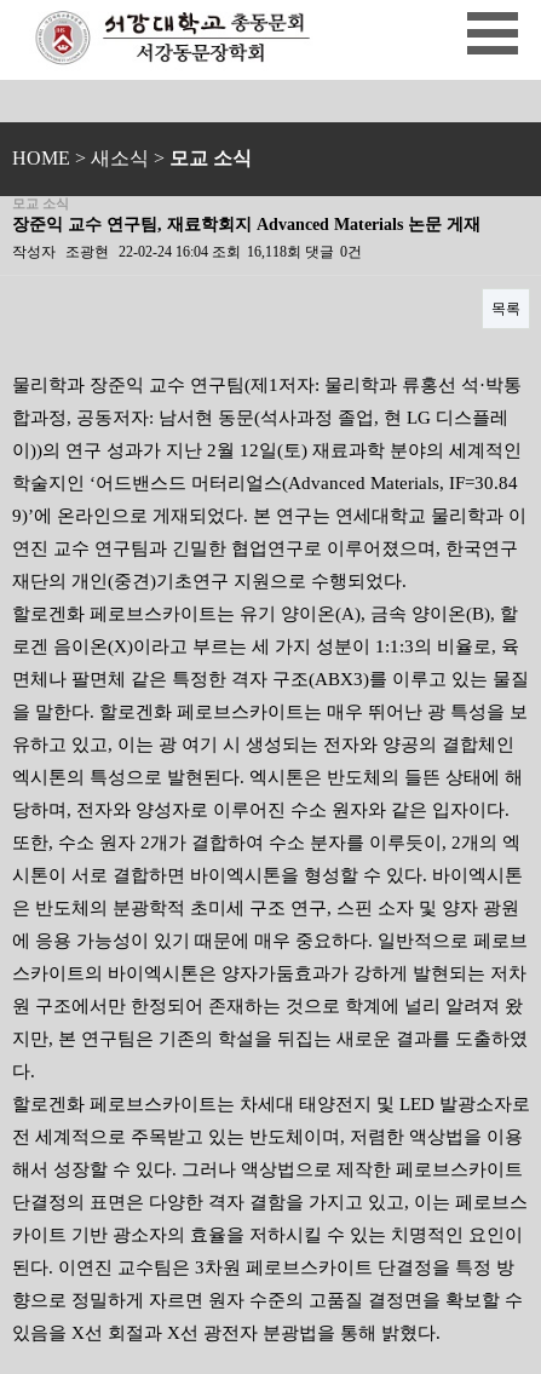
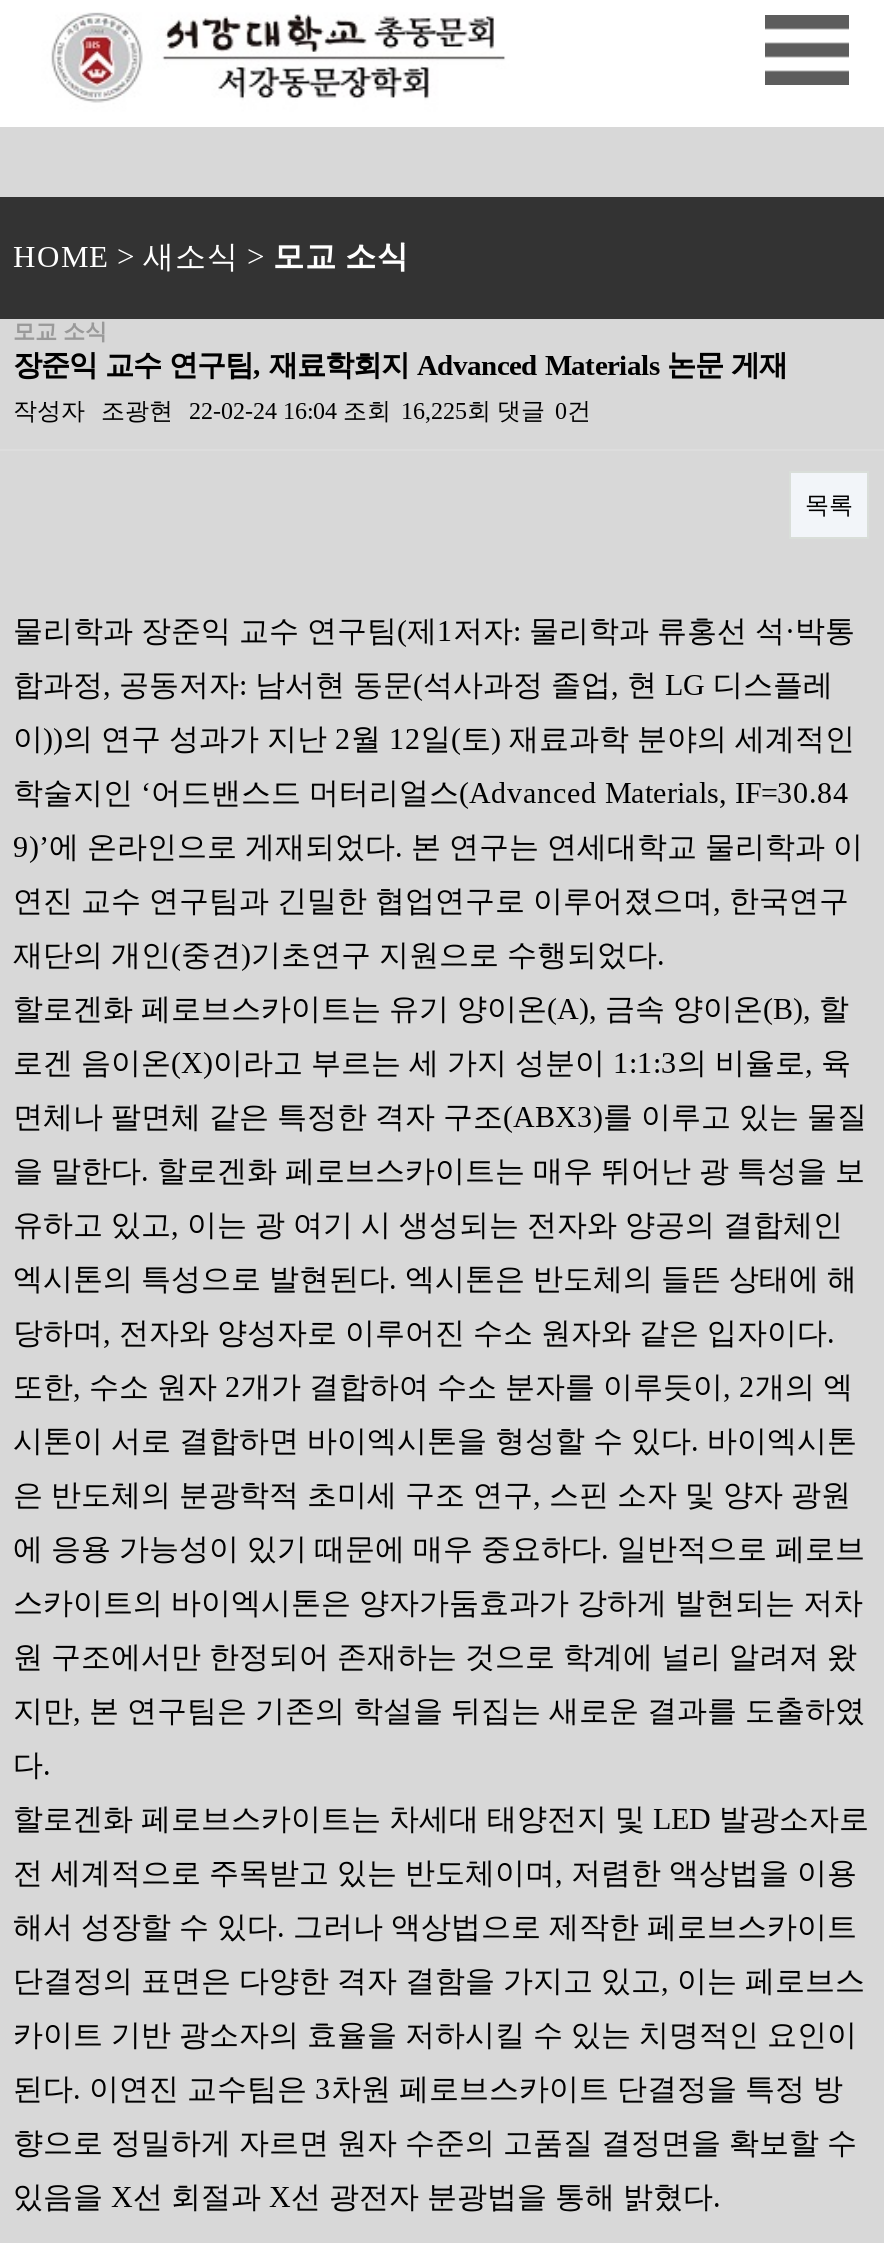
[12,243,362,260] 작성자 조광현 22-02-24 16:04 조회 16,118회 댓글 0건 -> [13,397,591,425] 작성자 조광현 22-02-24 16:04 조회 16,225회 댓글 0건

